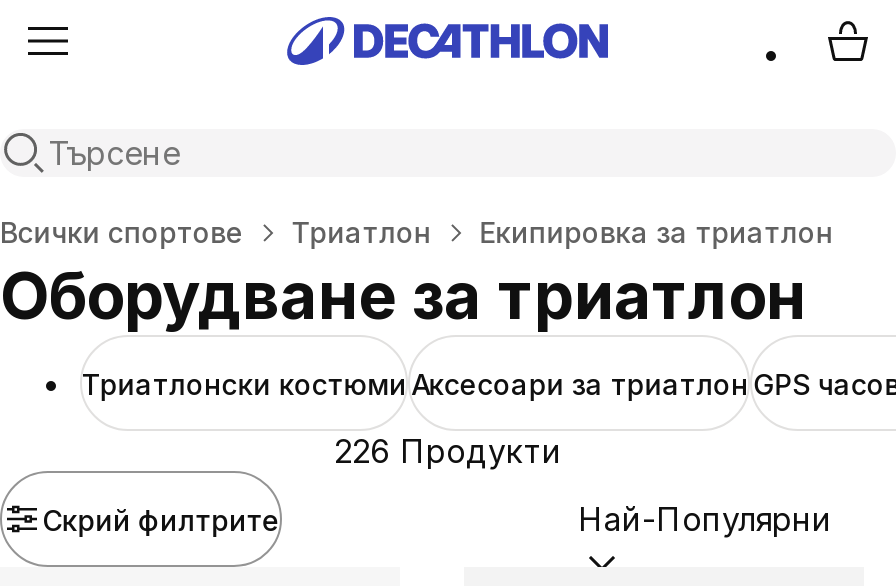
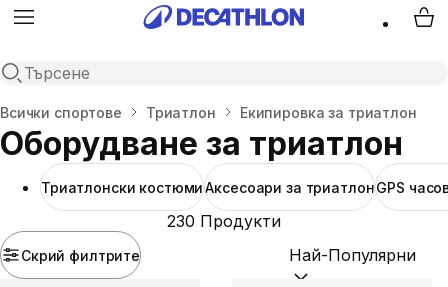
[334,431,562,471] 226 Продукти -> [167,211,281,231] 230 Продукти

